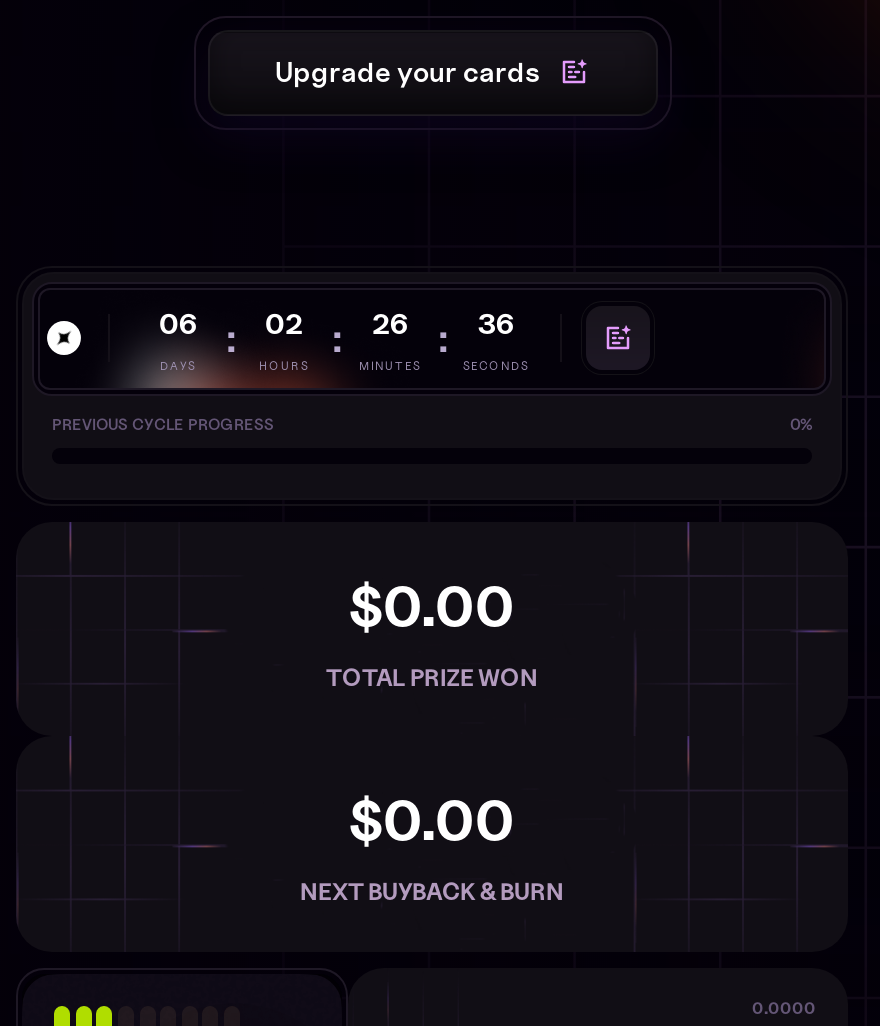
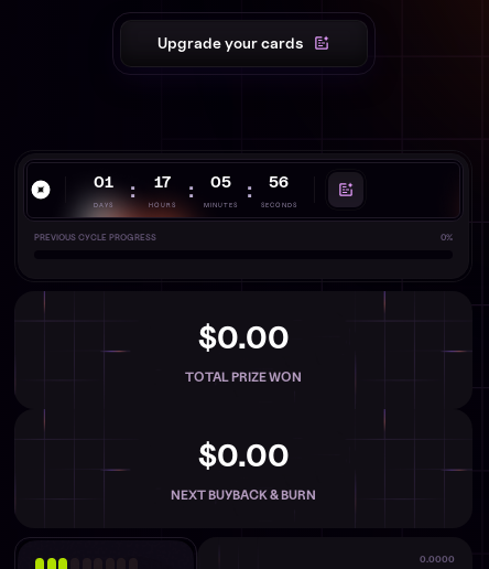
[159,307,197,341] 06 -> [94,172,113,191] 01
[265,307,303,341] 02 -> [154,172,170,191] 17
[372,307,408,341] 26 -> [210,172,231,191] 05
[478,307,514,341] 36 -> [269,172,289,191] 56

